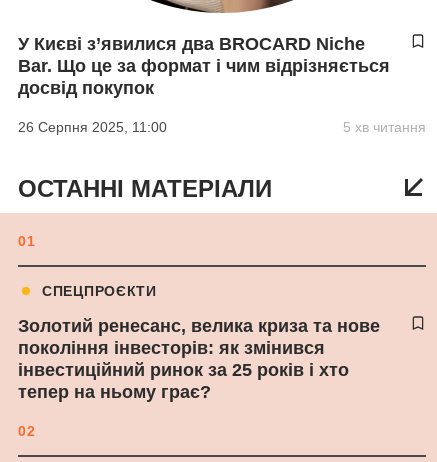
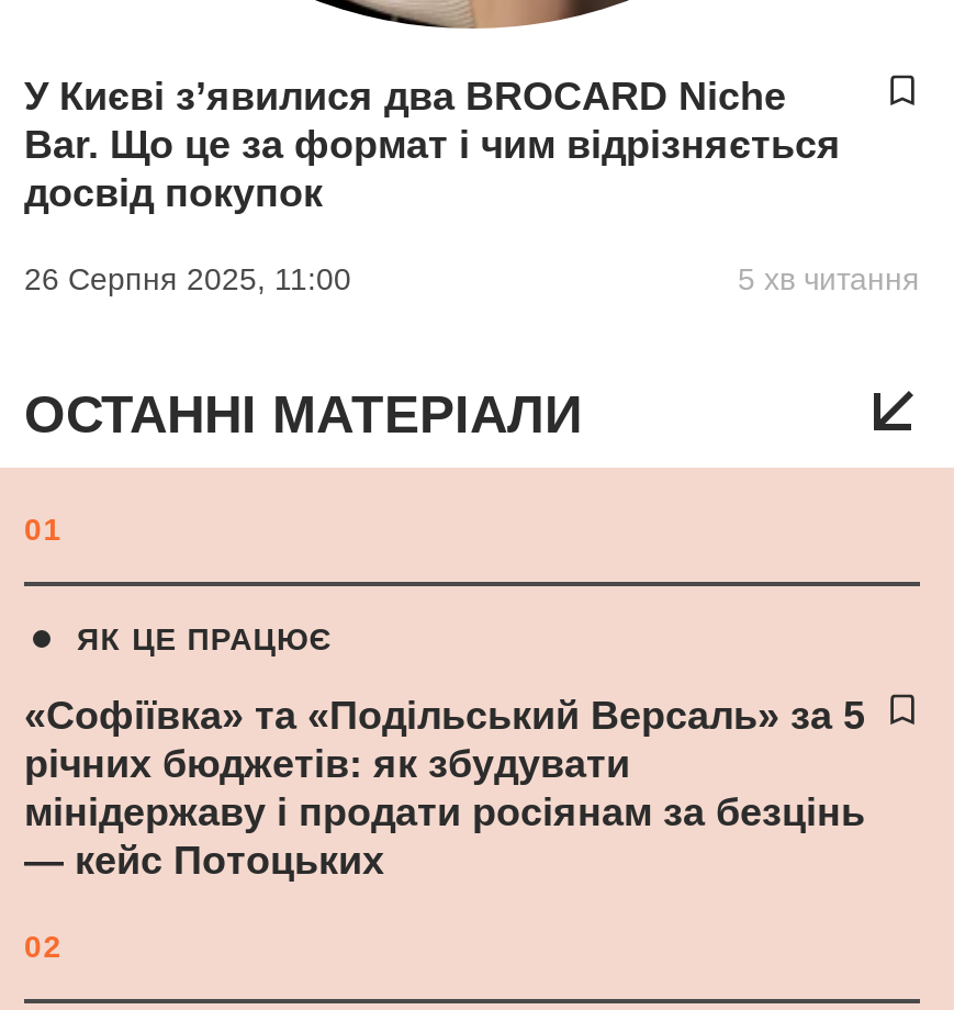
[42,283,157,299] СПЕЦПРОЄКТИ -> [77,621,332,656] ЯК ЦЕ ПРАЦЮЄ
[18,316,380,402] Золотий ренесанс, велика криза та нове | покоління інвесторів: як змінився | інвестиційний ринок за 25 років і хто | тепер на ньому грає? -> [24,694,865,883] «Софіївка» та «Подільський Версаль» за 5 | річних бюджетів: як збудувати | мінідержаву і продати росіянам за безцінь | — кейс Потоцьких

